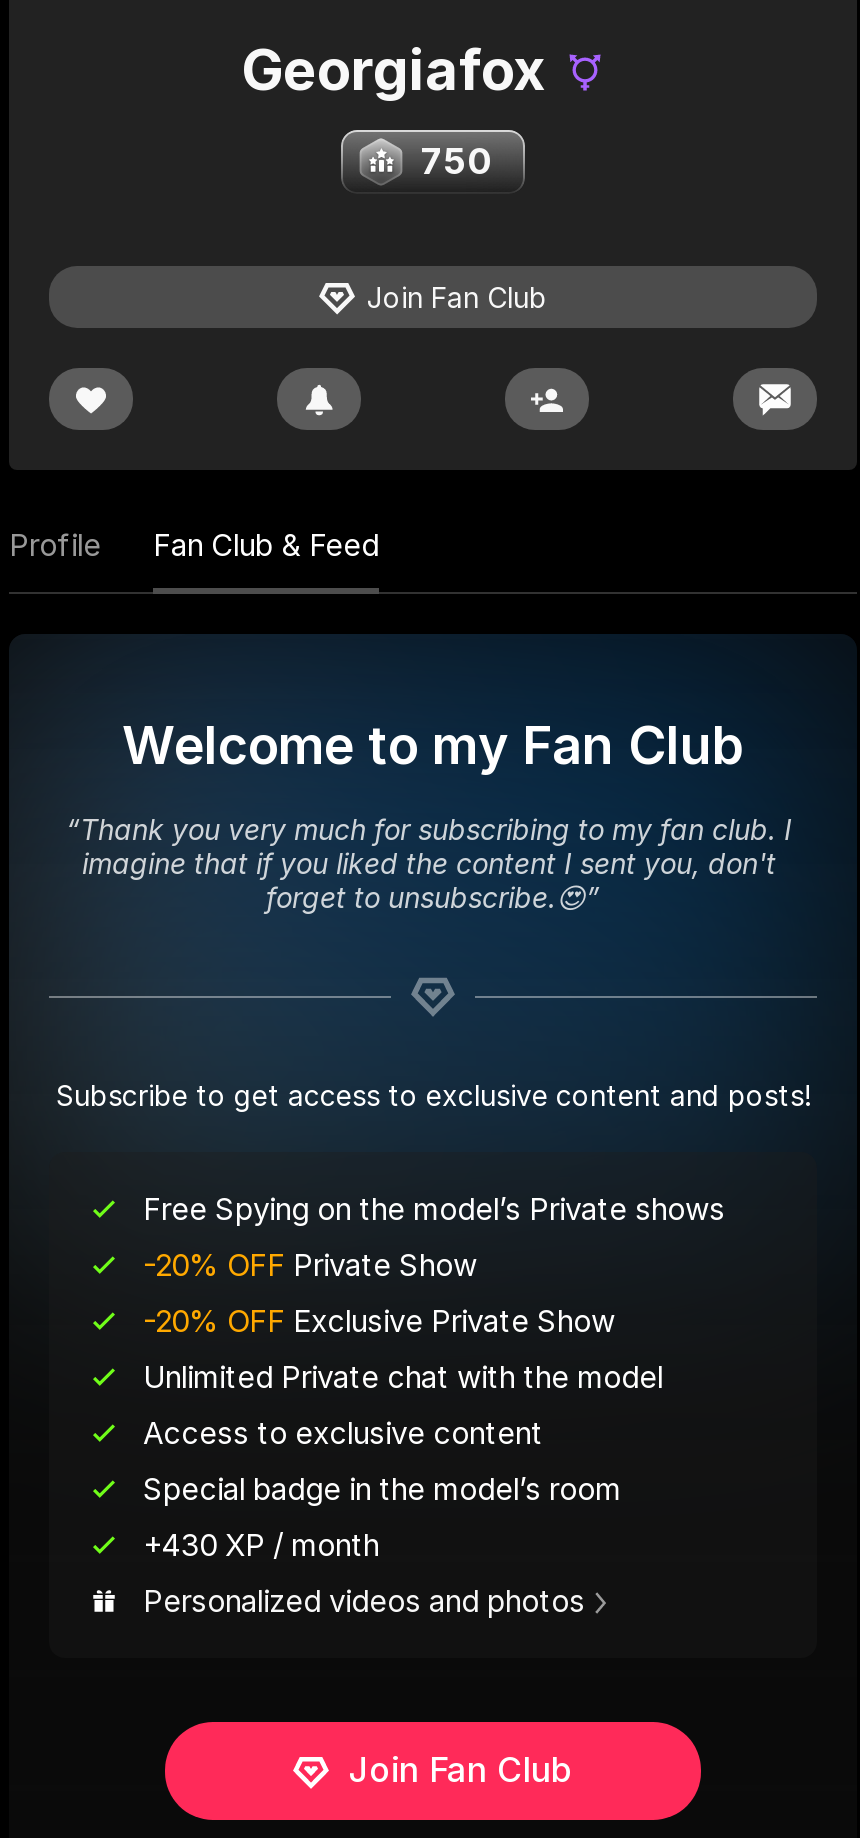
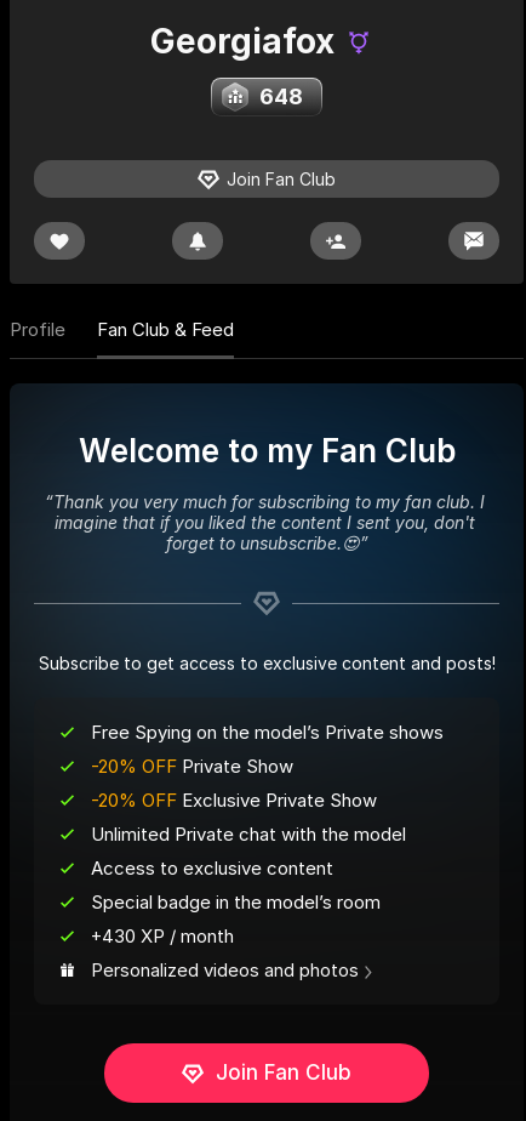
[421,140,493,182] 750 -> [259,84,303,110] 648

